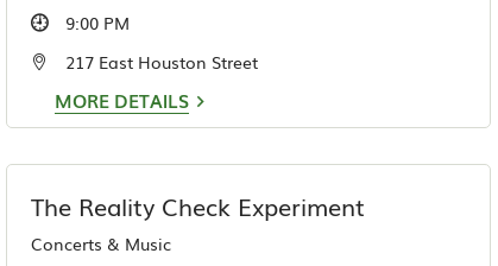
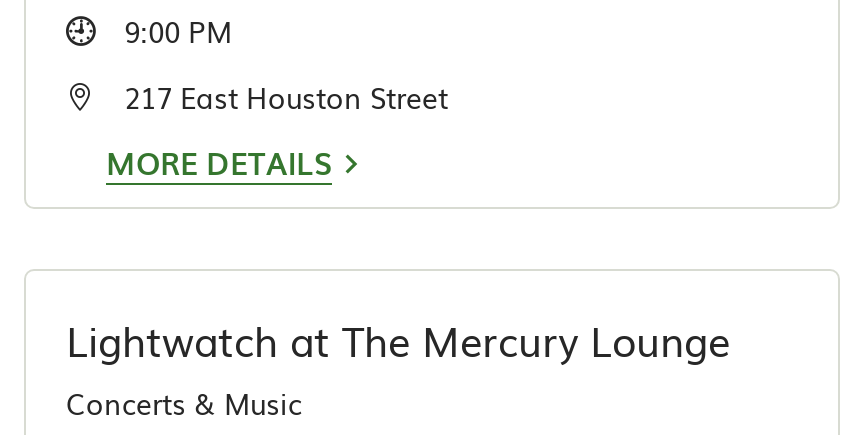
[31,188,365,223] The Reality Check Experiment -> [66,309,730,369] Lightwatch at The Mercury Lounge

